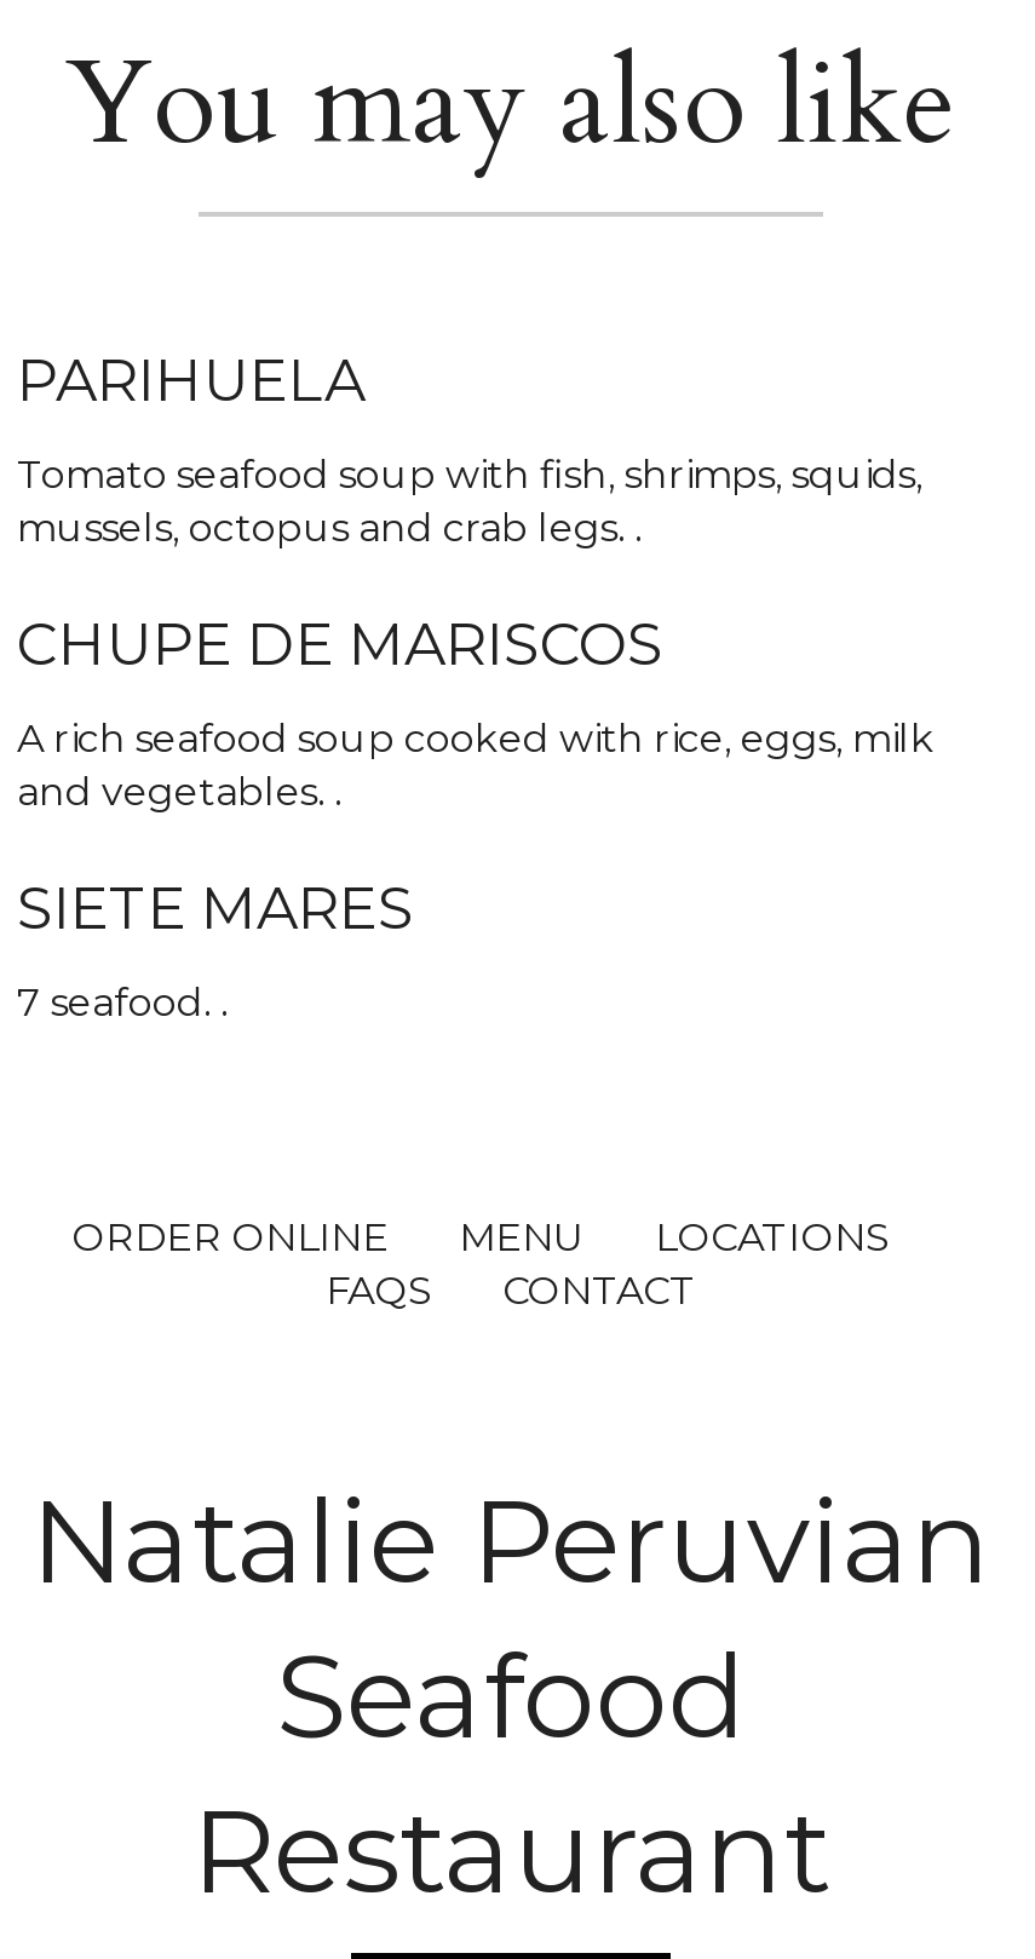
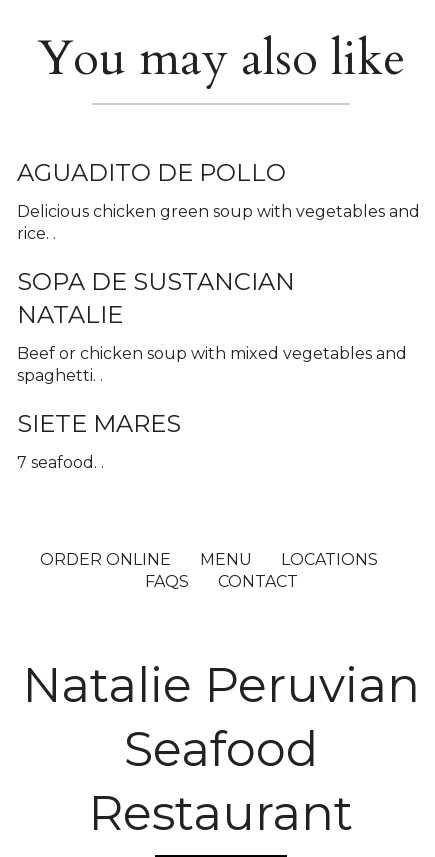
[17,345,366,415] PARIHUELA -> [17,158,286,187] AGUADITO DE POLLO
[17,452,922,551] Tomato seafood soup with fish, shrimps, squids, | mussels, octopus and crab legs. . -> [17,202,420,243] Delicious chicken green soup with vegetables and | rice. .
[17,609,663,679] CHUPE DE MARISCOS -> [17,267,295,329] SOPA DE SUSTANCIAN | NATALIE
[17,716,935,815] A rich seafood soup cooked with rice, eggs, milk | and vegetables. . -> [17,344,407,385] Beef or chicken soup with mixed vegetables and | spaghetti. .

